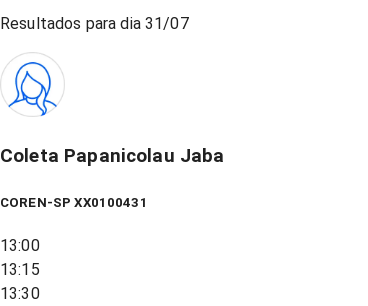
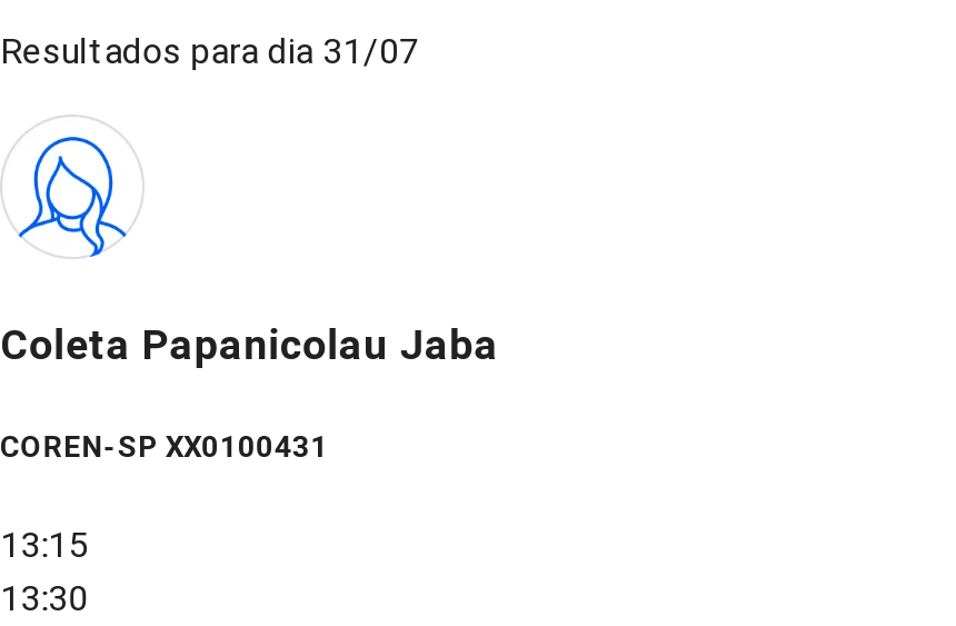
[0,236,40,255] 13:00 -> none

